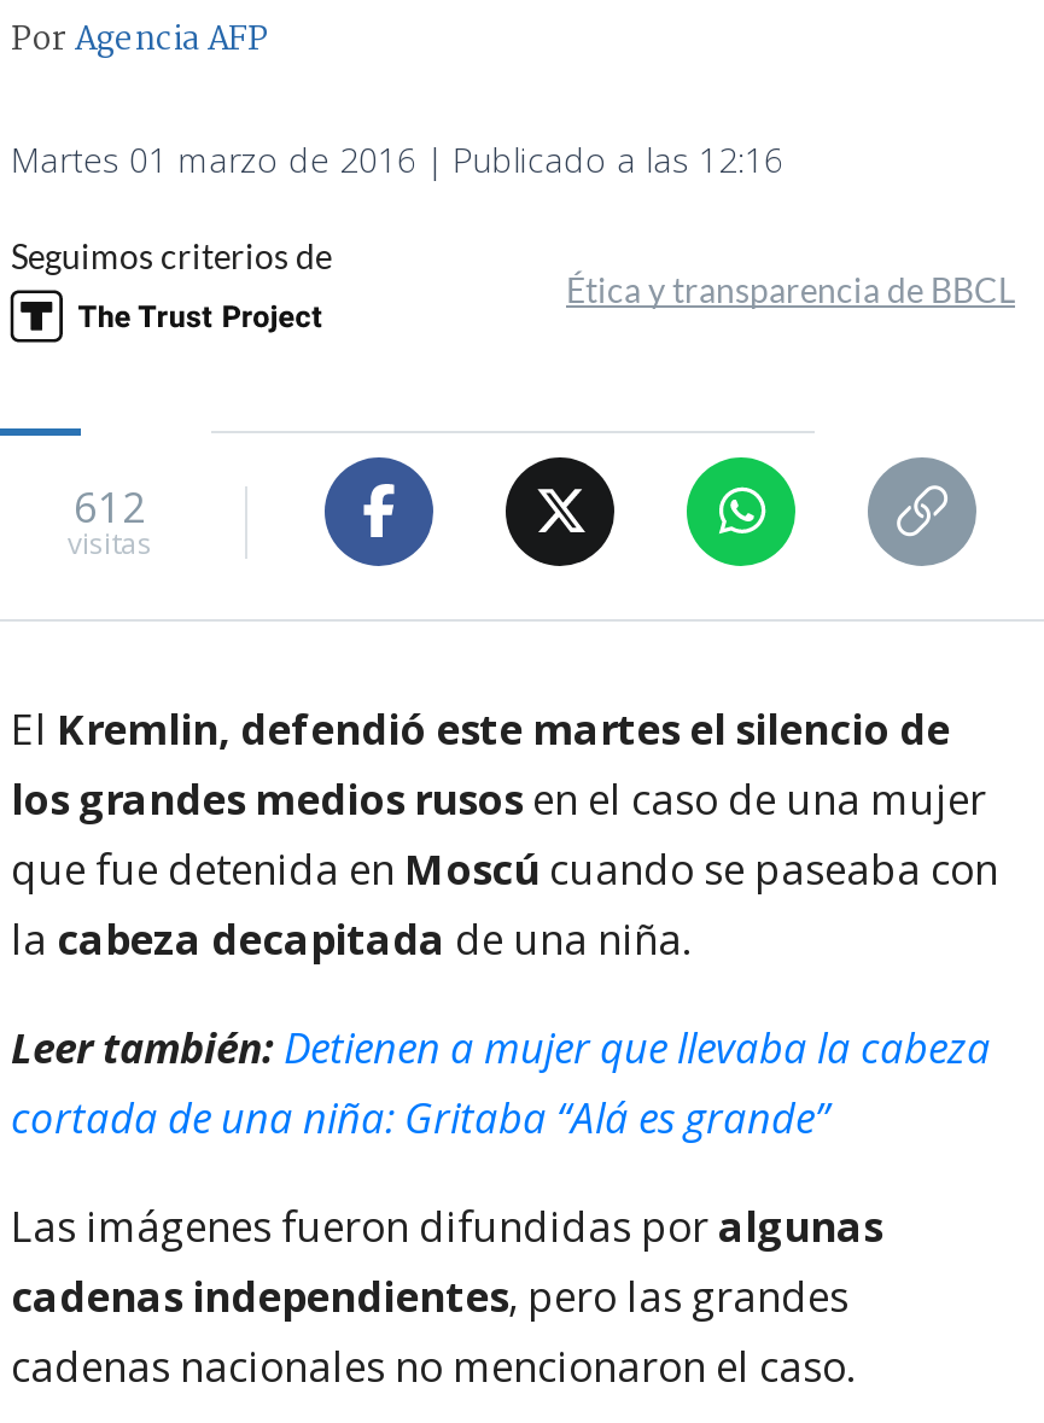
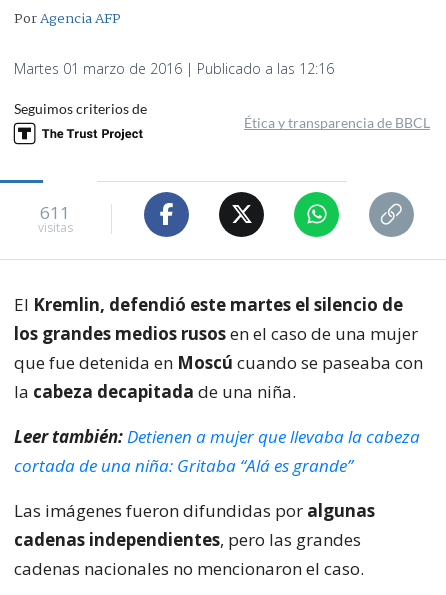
[74,480,146,535] 612 -> [40,201,70,224] 611

